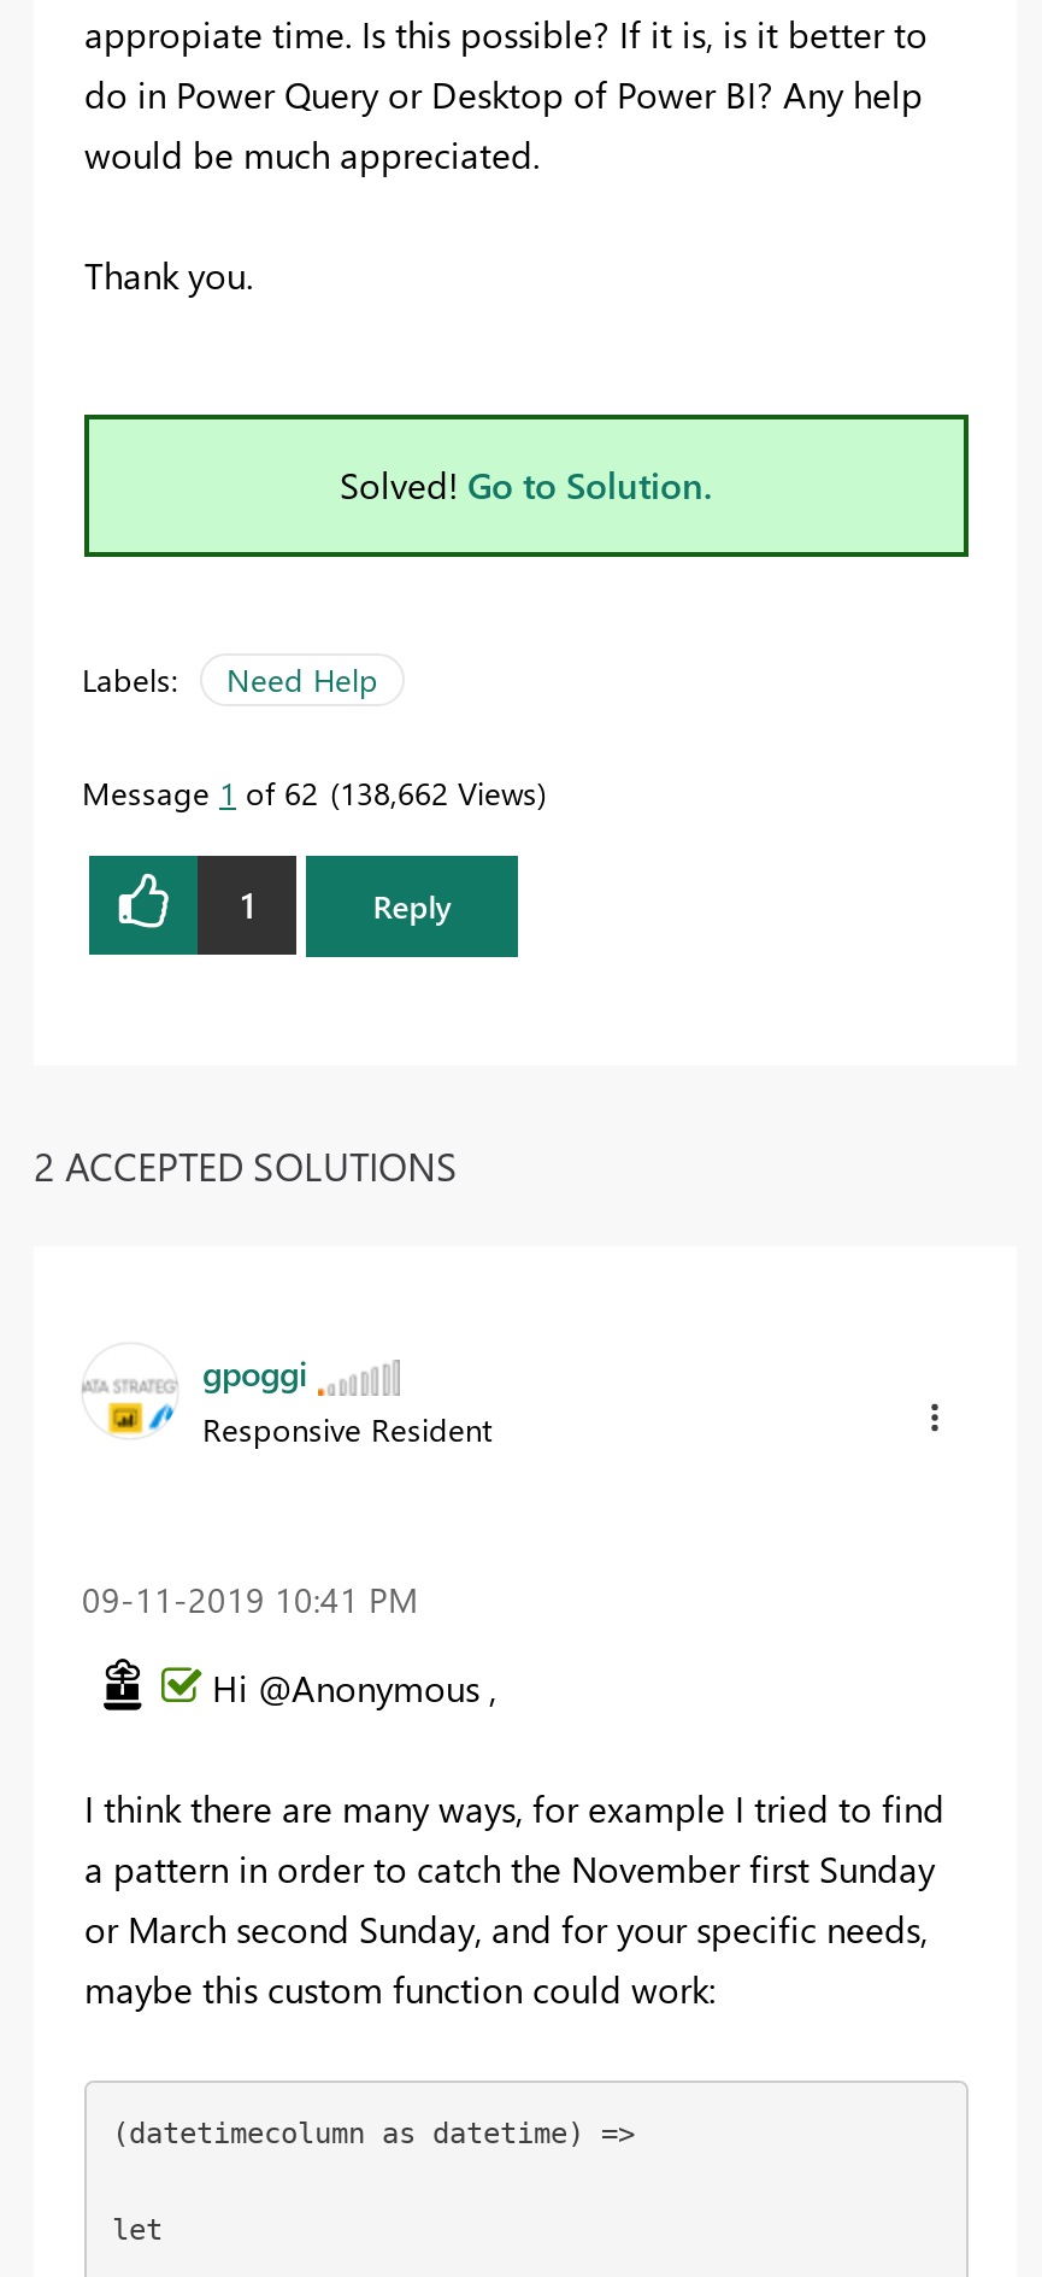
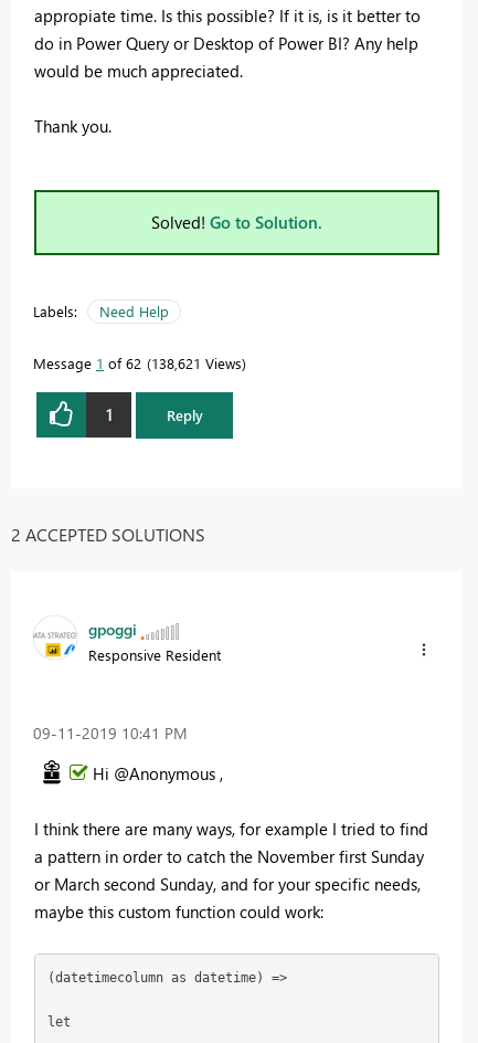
[82,770,537,811] Message 1 of 62 138,662 Views -> [33,353,242,372] Message 1 of 62 138,621 Views

